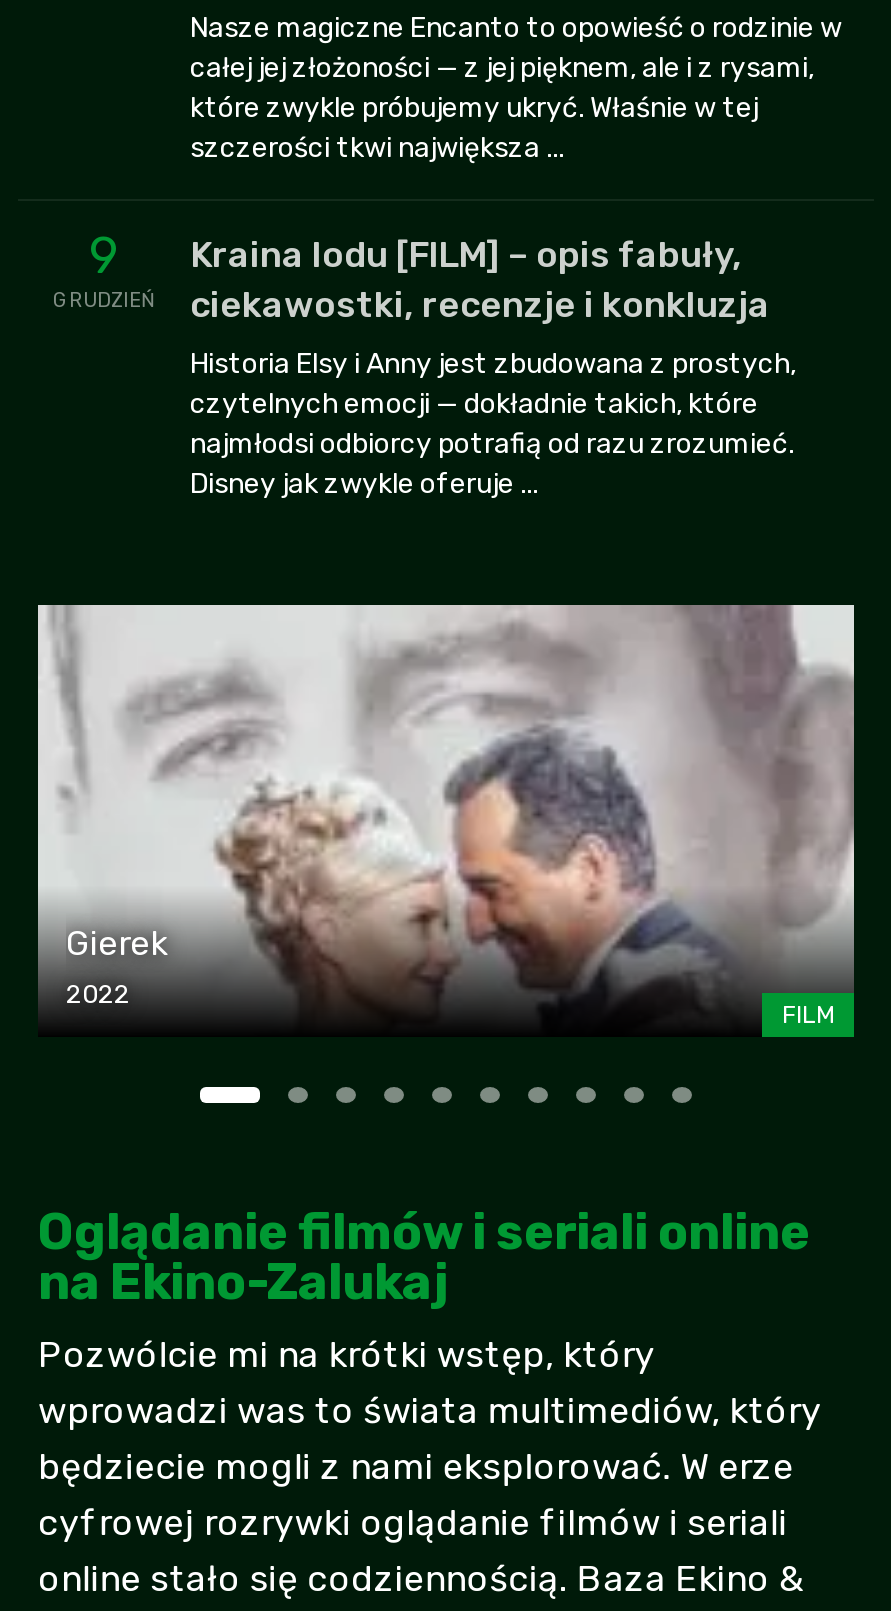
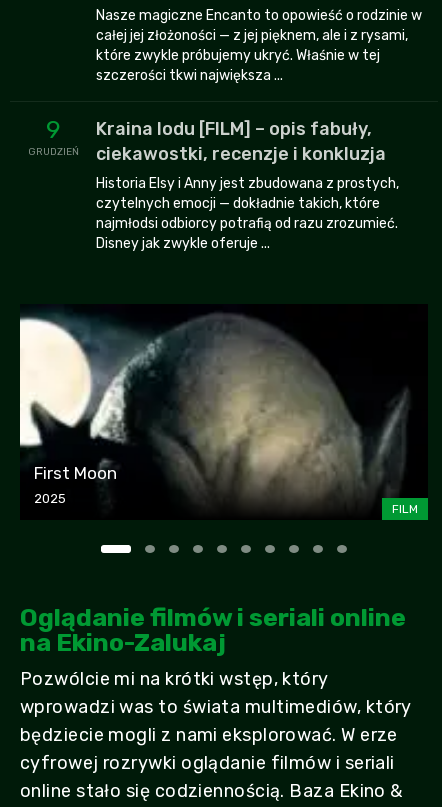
[36,603,856,1021] [image] | Gierek | 2022 -> [20,304,428,510] [image] | First Moon | 2025

